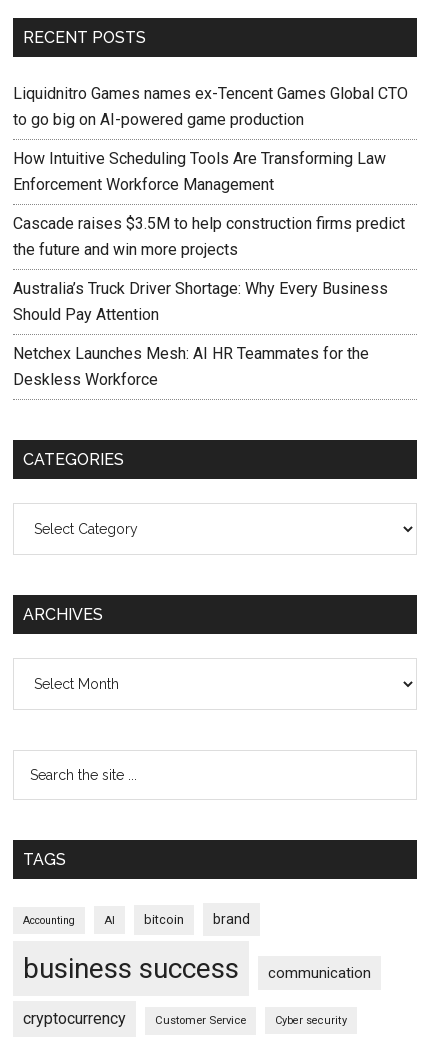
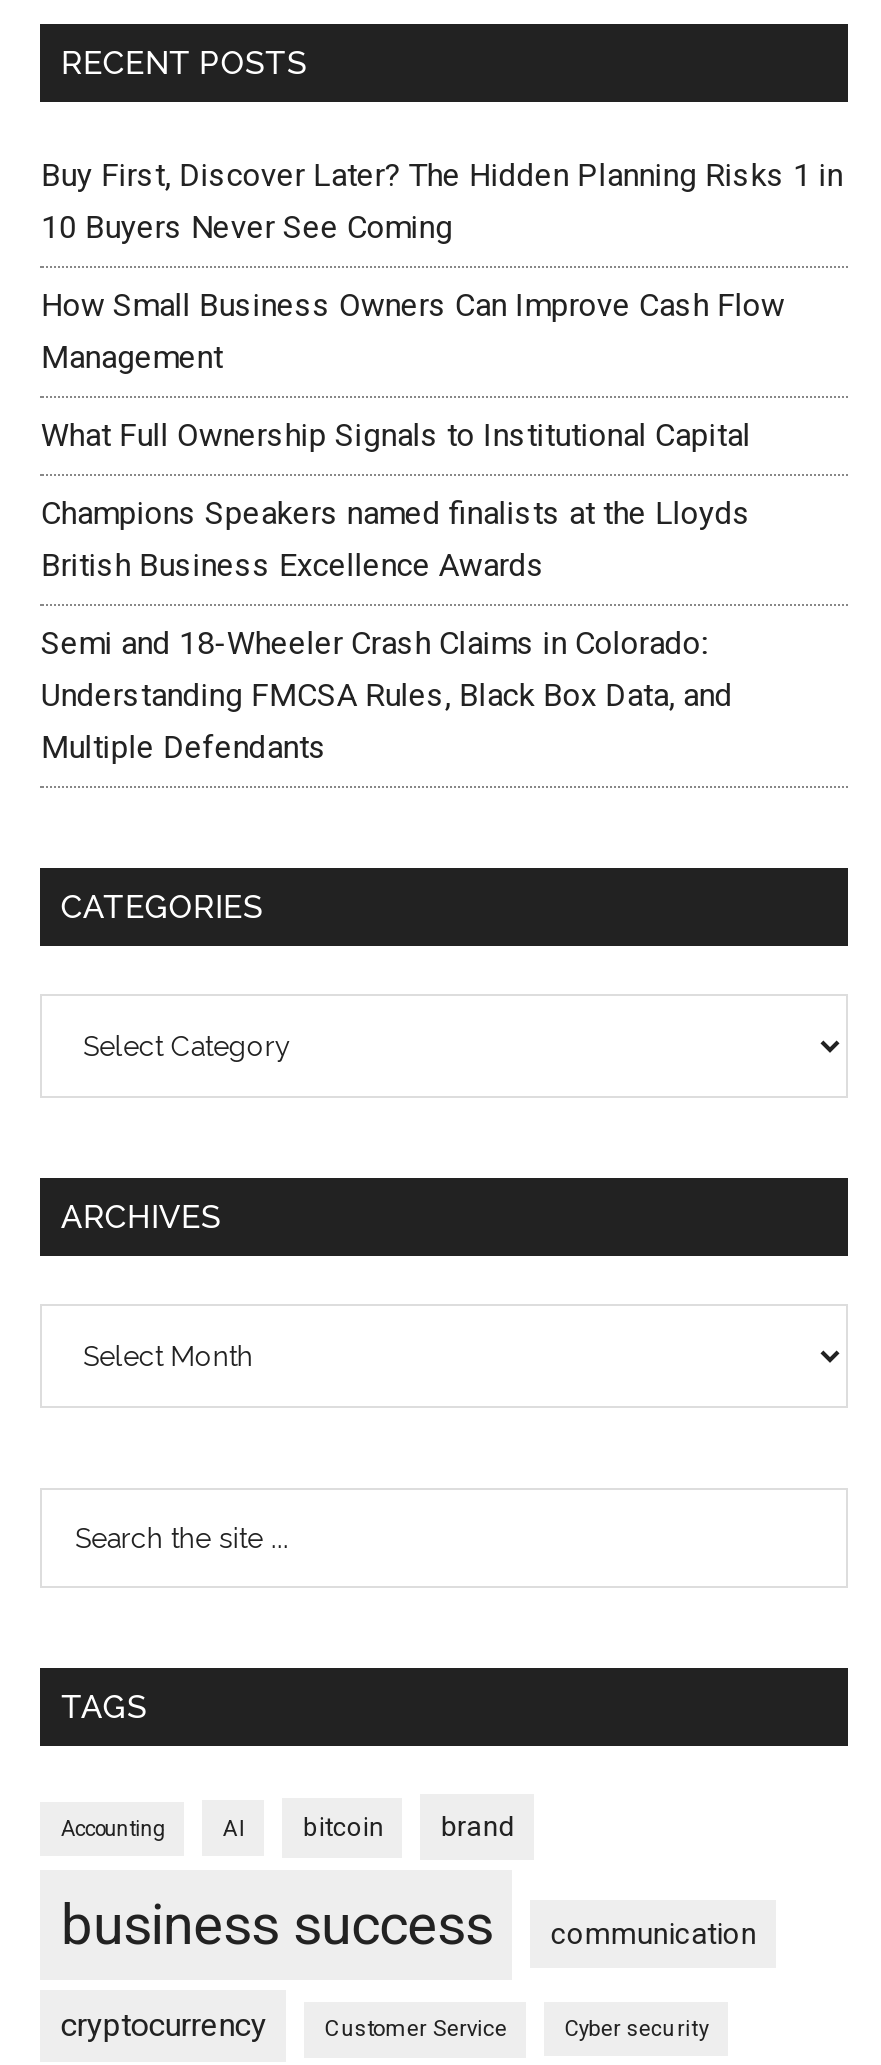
[13,84,408,129] Liquidnitro Games names ex-Tencent Games Global CTO | to go big on AI-powered game production -> [41,155,843,245] Buy First, Discover Later? The Hidden Planning Risks 1 in | 10 Buyers Never See Coming
[13,149,386,194] How Intuitive Scheduling Tools Are Transforming Law | Enforcement Workforce Management -> [41,285,785,375] How Small Business Owners Can Improve Cash Flow | Management
[13,214,405,259] Cascade raises $3.5M to help construction firms predict | the future and win more projects -> [41,415,751,453] What Full Ownership Signals to Institutional Capital
[13,279,388,324] Australia’s Truck Driver Shortage: Why Every Business | Should Pay Attention -> [41,493,751,583] Champions Speakers named finalists at the Lloyds | British Business Excellence Awards
[13,344,369,389] Netchex Launches Mesh: AI HR Teammates for the | Deskless Workforce -> [41,623,733,765] Semi and 18-Wheeler Crash Claims in Colorado: | Understanding FMCSA Rules, Black Box Data, and | Multiple Defendants

